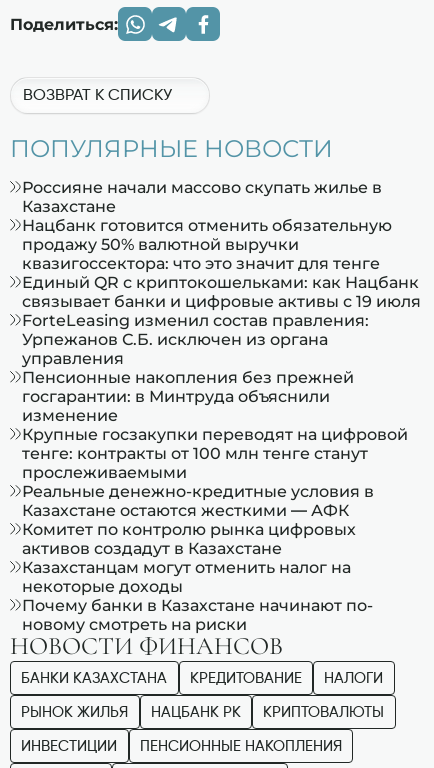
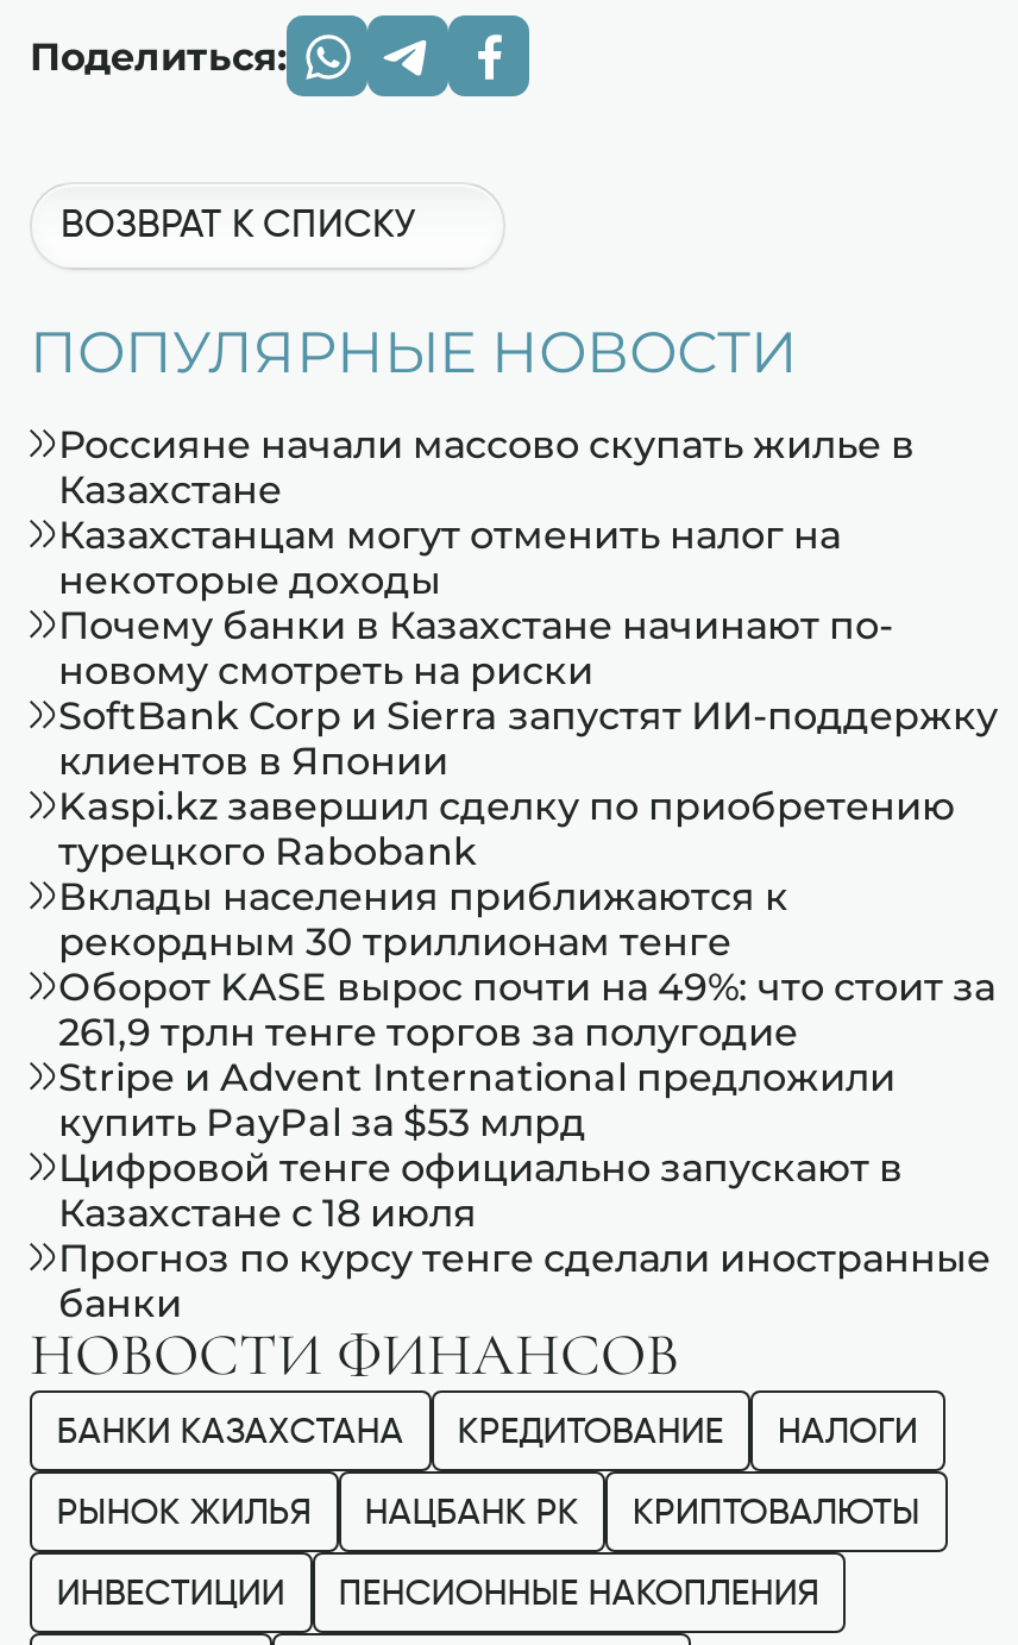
[22,215,421,558] Нацбанк готовится отменить обязательную | продажу 50% валютной выручки | квазигоссектора: что это значит для тенге | Единый QR с криптокошельками: как Нацбанк | связывает банки и цифровые активы с 19 июля | ForteLeasing изменил состав правления: | Урпежанов С.Б. исключен из органа | управления | Пенсионные накопления без прежней | госгарантии: в Минтруда объяснили | изменение | Крупные госзакупки переводят на цифровой | тенге: контракты от 100 млн тенге станут | прослеживаемыми | Реальные денежно-кредитные условия в | Казахстане остаются жесткими — АФК | Комитет по контролю рынка цифровых | активов создадут в Казахстане -> none
moved [22,557,373,634] -> [58,510,893,693]: Казахстанцам могут отменить налог на | некоторые доходы | Почему банки в Казахстане начинают по- | новому смотреть на риски
none -> [58,691,998,1326] SoftBank Corp и Sierra запустят ИИ-поддержку | клиентов в Японии | Kaspi.kz завершил сделку по приобретению | турецкого Rabobank | Вклады населения приближаются к | рекордным 30 триллионам тенге | Оборот KASE вырос почти на 49%: что стоит за | 261,9 трлн тенге торгов за полугодие | Stripe и Advent International предложили | купить PayPal за $53 млрд | Цифровой тенге официально запускают в | Казахстане с 18 июля | Прогноз по курсу тенге сделали иностранные | банки

